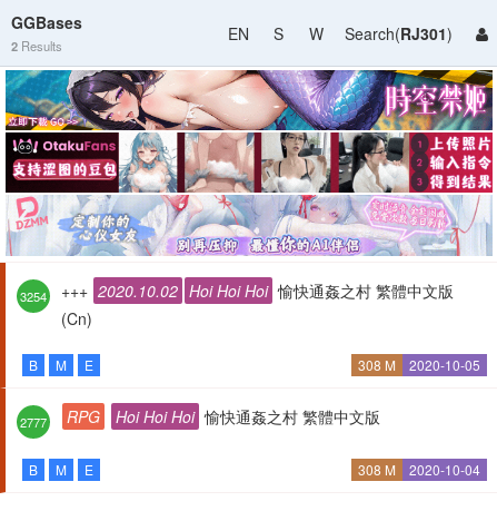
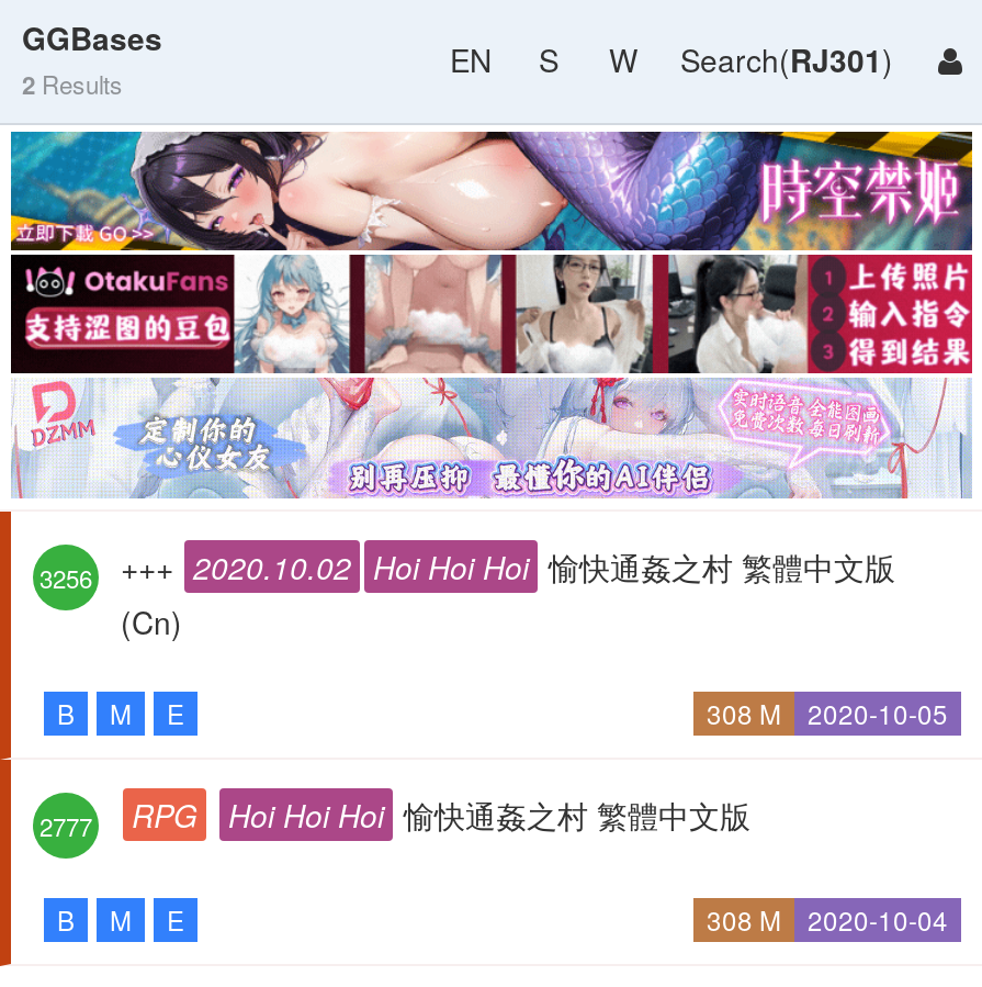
[20,287,47,305] 3254 -> [39,560,92,595] 3256

